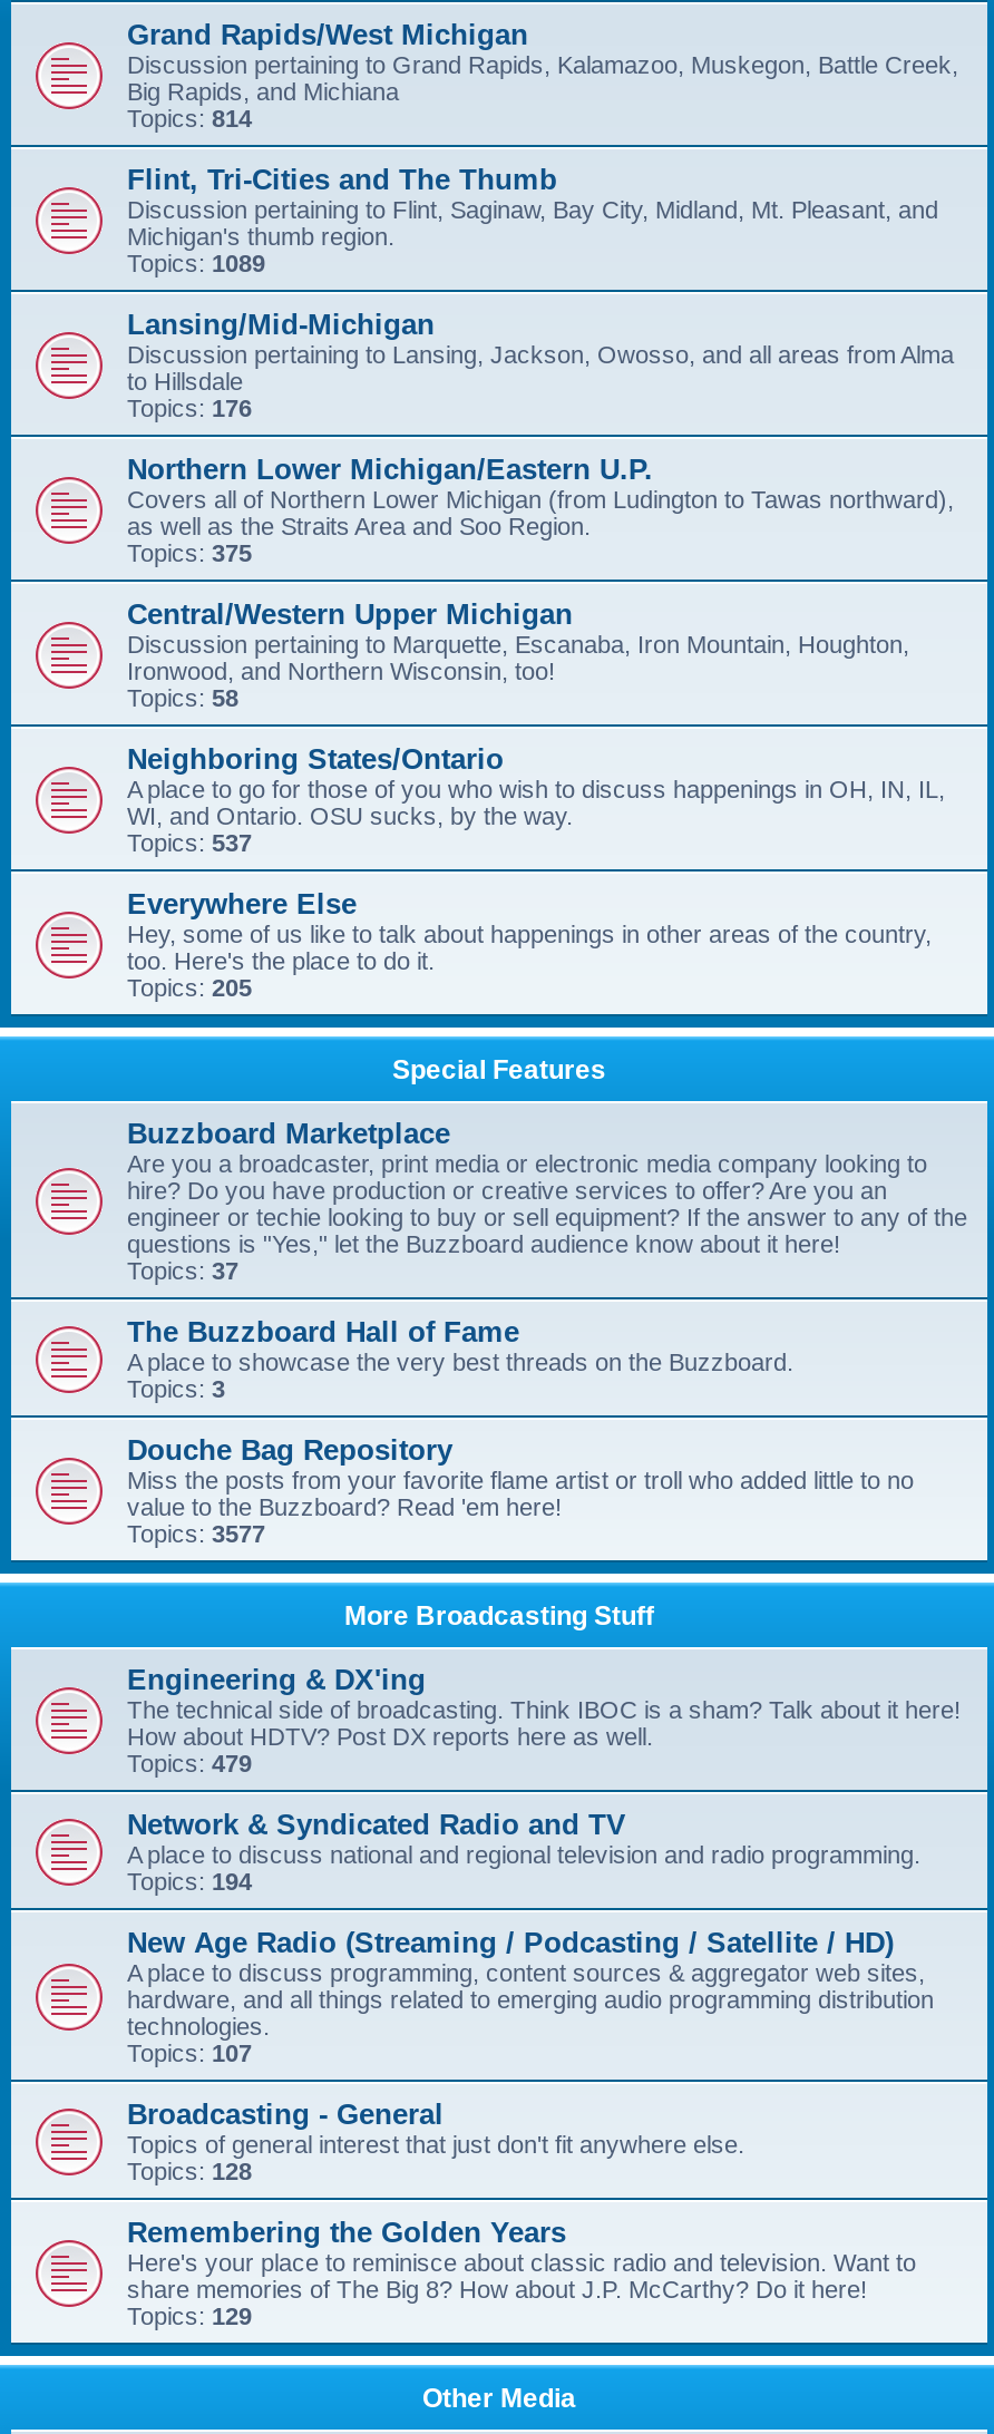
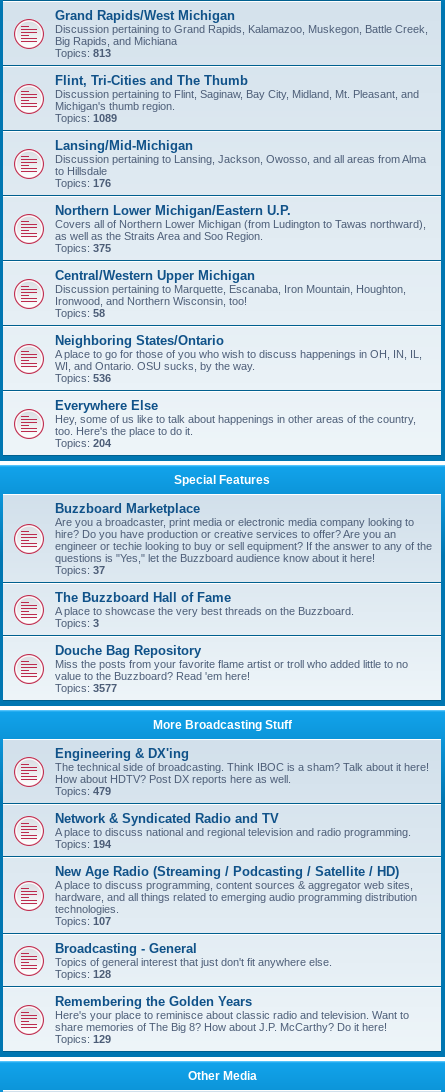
[127,105,252,132] Topics: 814 -> [55,47,111,59] Topics: 813
[127,829,252,856] Topics: 537 -> [55,372,111,384] Topics: 536
[127,974,252,1001] Topics: 205 -> [55,437,111,449] Topics: 204

